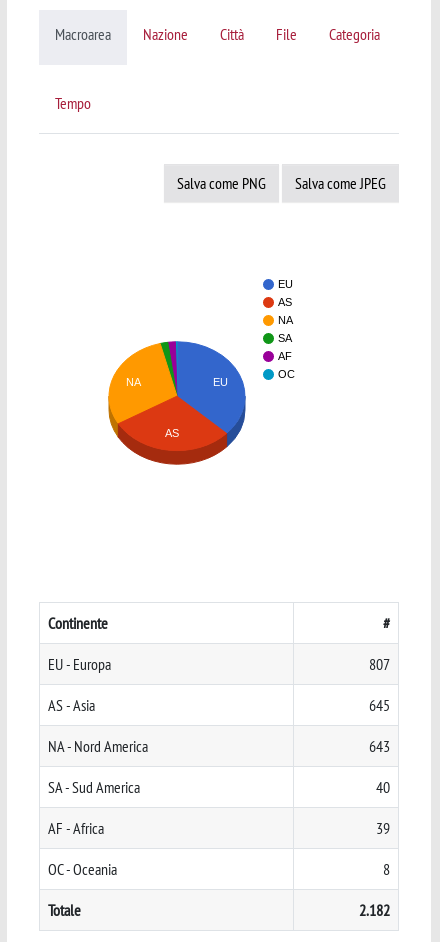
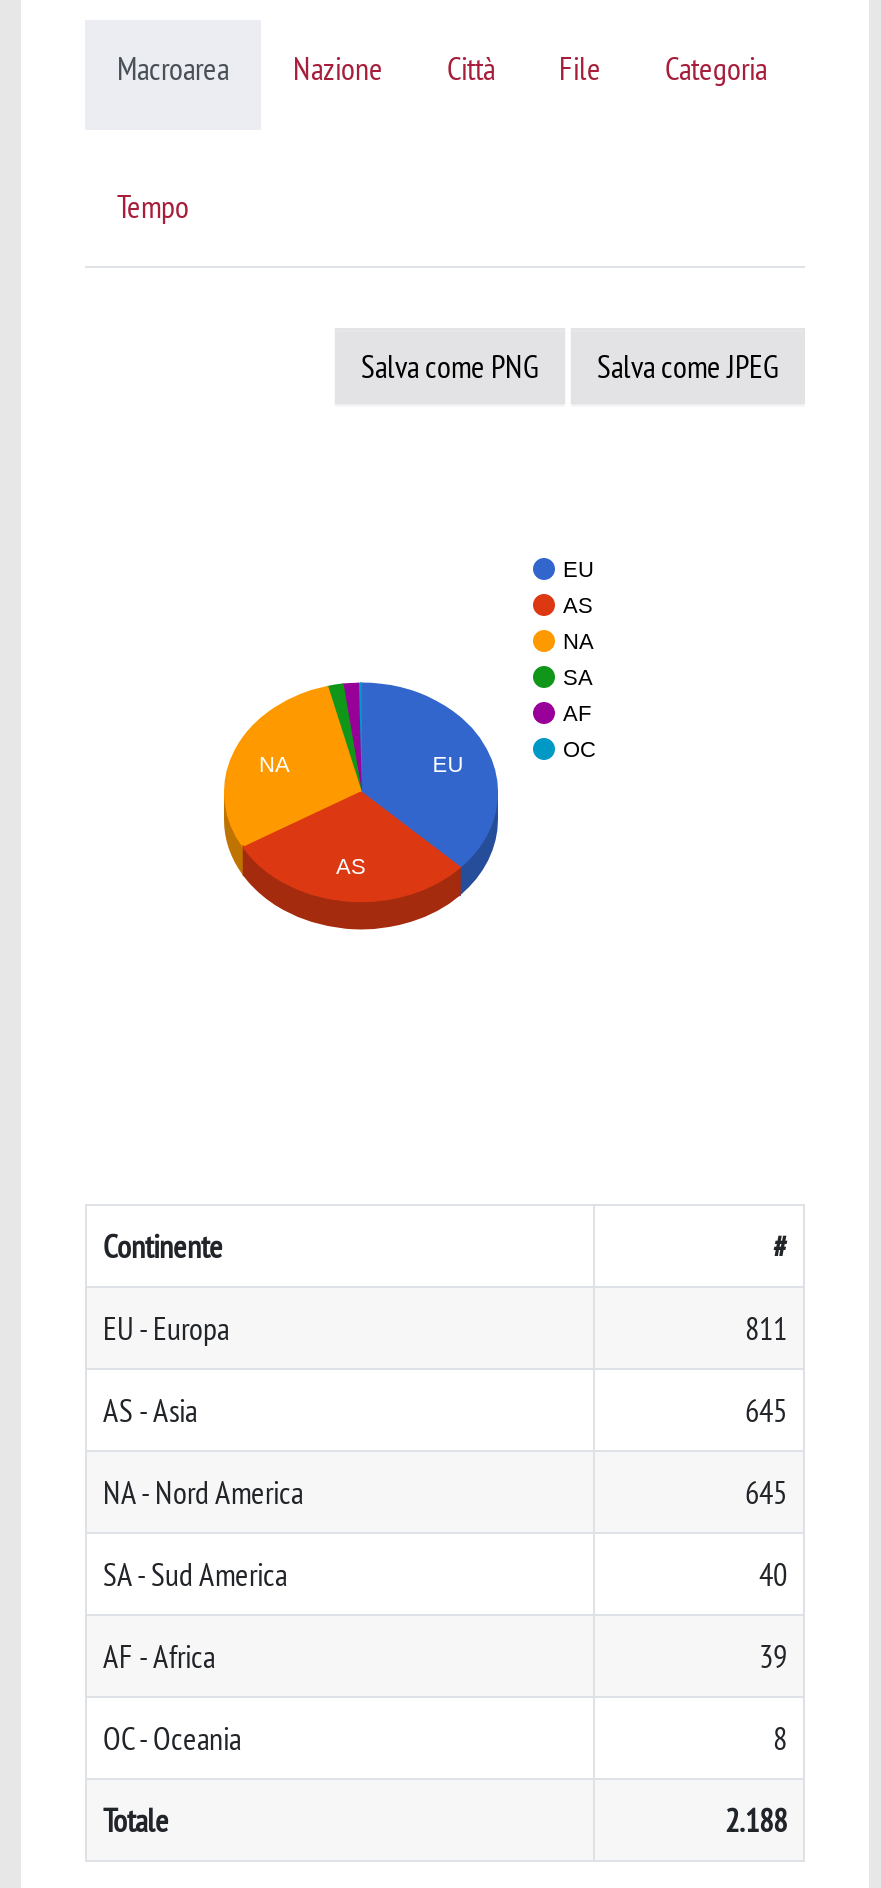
[369,654,390,674] 807 -> [745,1308,787,1348] 811
[369,736,390,756] 643 -> [745,1472,787,1512] 645
[359,900,390,920] 2.182 -> [725,1800,787,1840] 2.188

